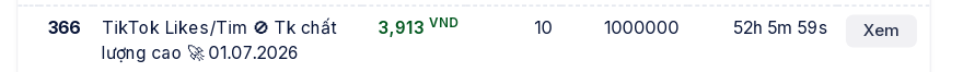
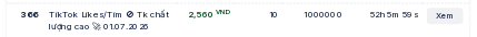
[378,14,457,37] 3,913 VND -> [188,7,230,19] 2,560 VND

